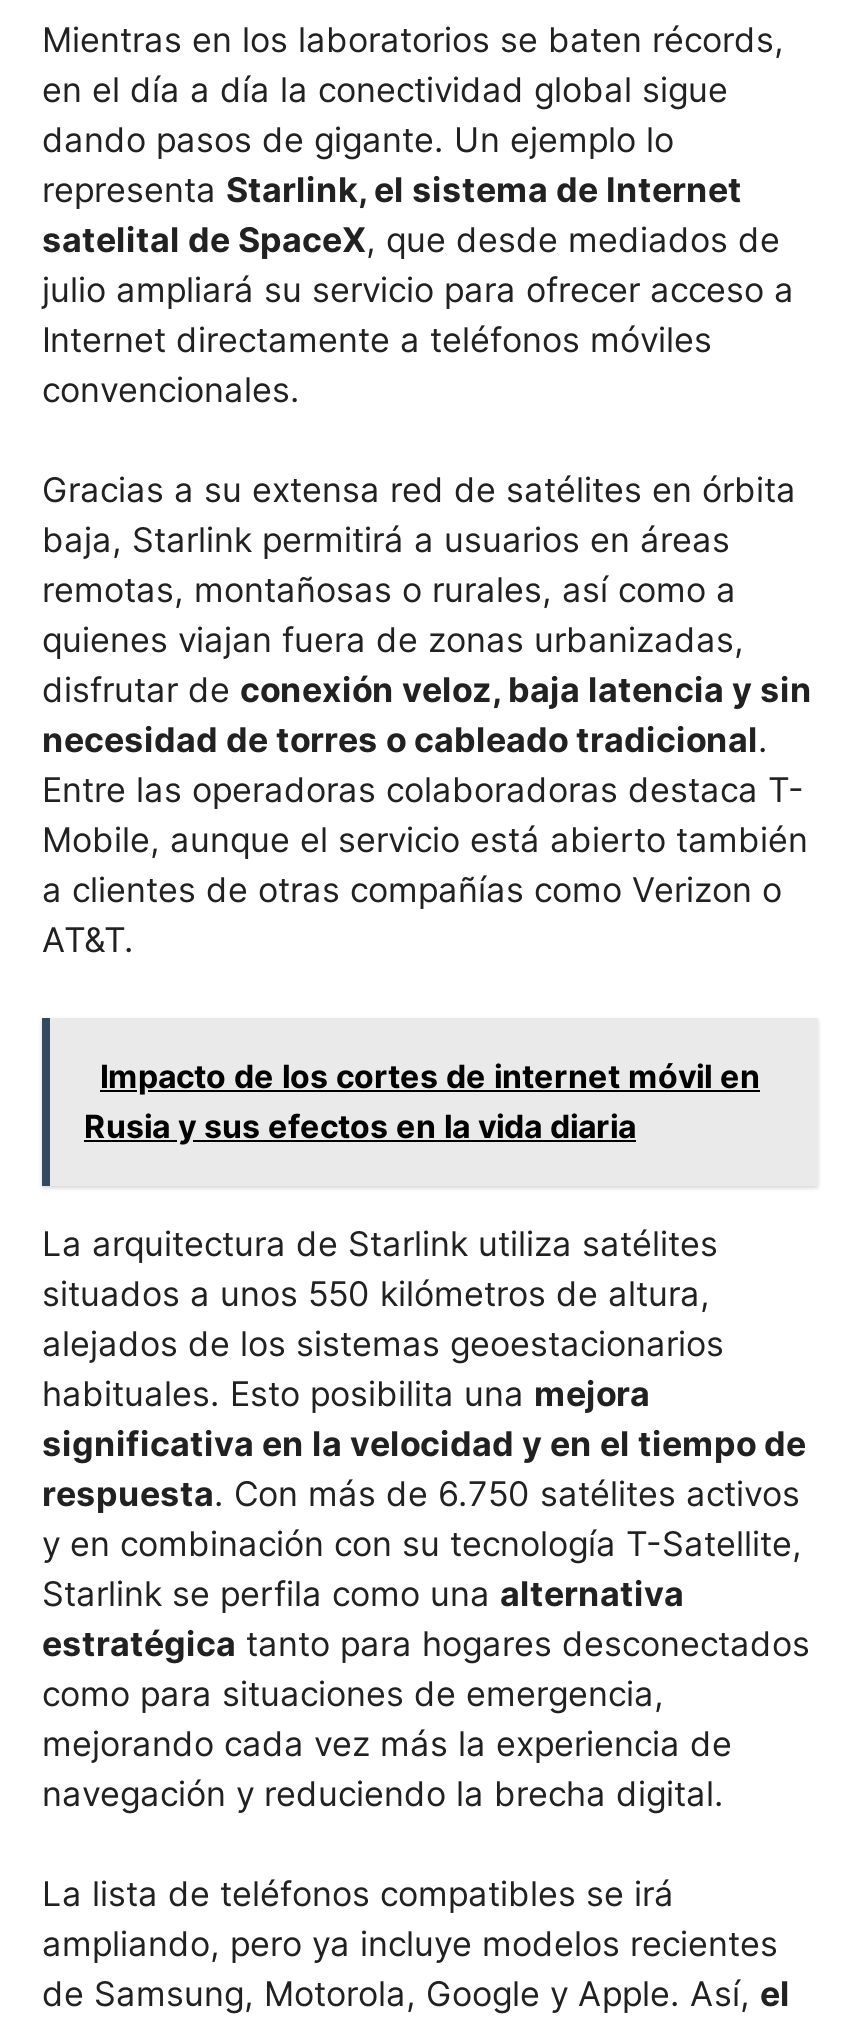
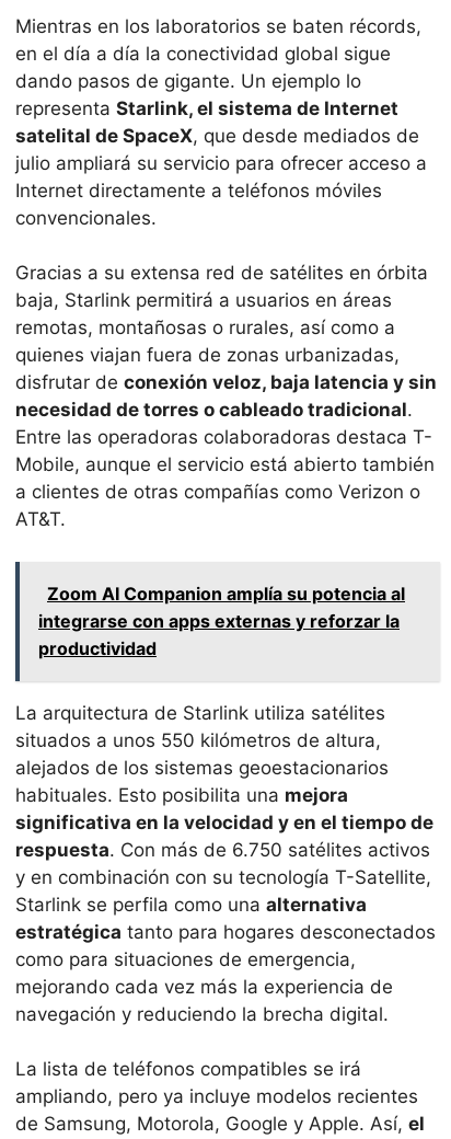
[84,1055,760,1145] Impacto de los cortes de internet móvil en | Rusia y sus efectos en la vida diaria -> [38,582,405,659] Zoom AI Companion amplía su potencia al | integrarse con apps externas y reforzar la | productividad

